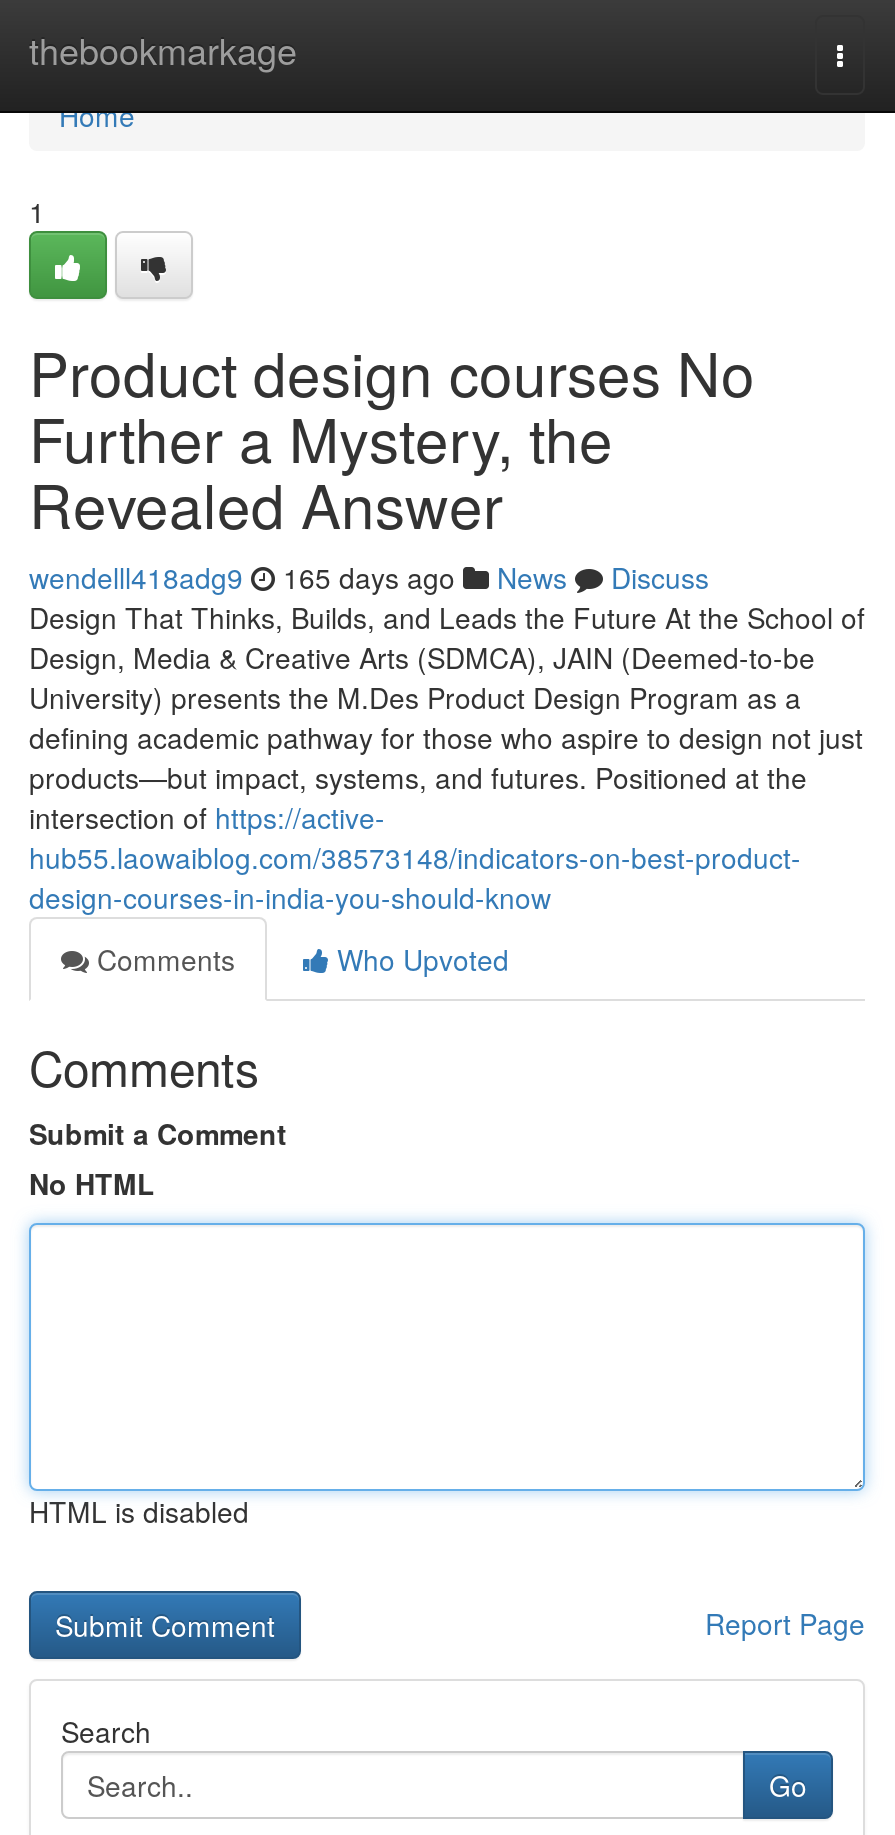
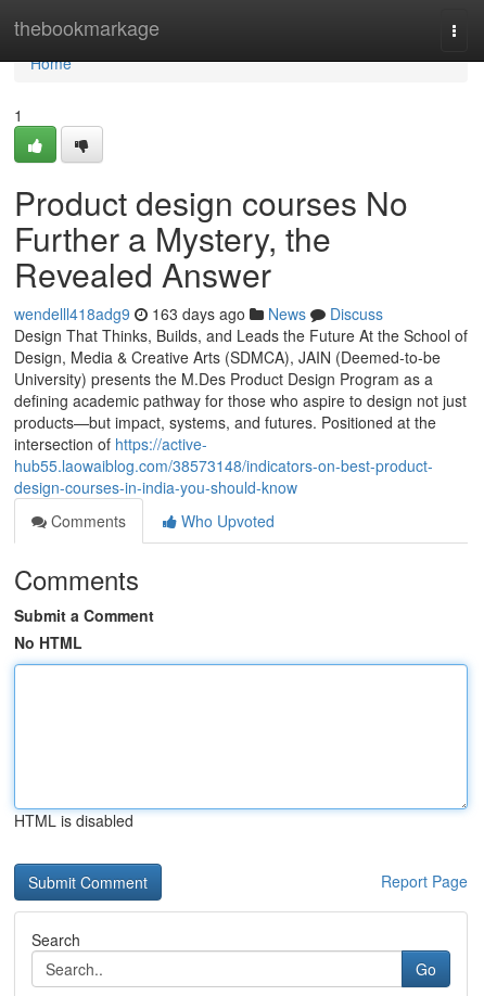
[29,557,709,597] wendelll418adg9 165 days ago News Discuss -> [14,303,383,324] wendelll418adg9 163 days ago News Discuss

